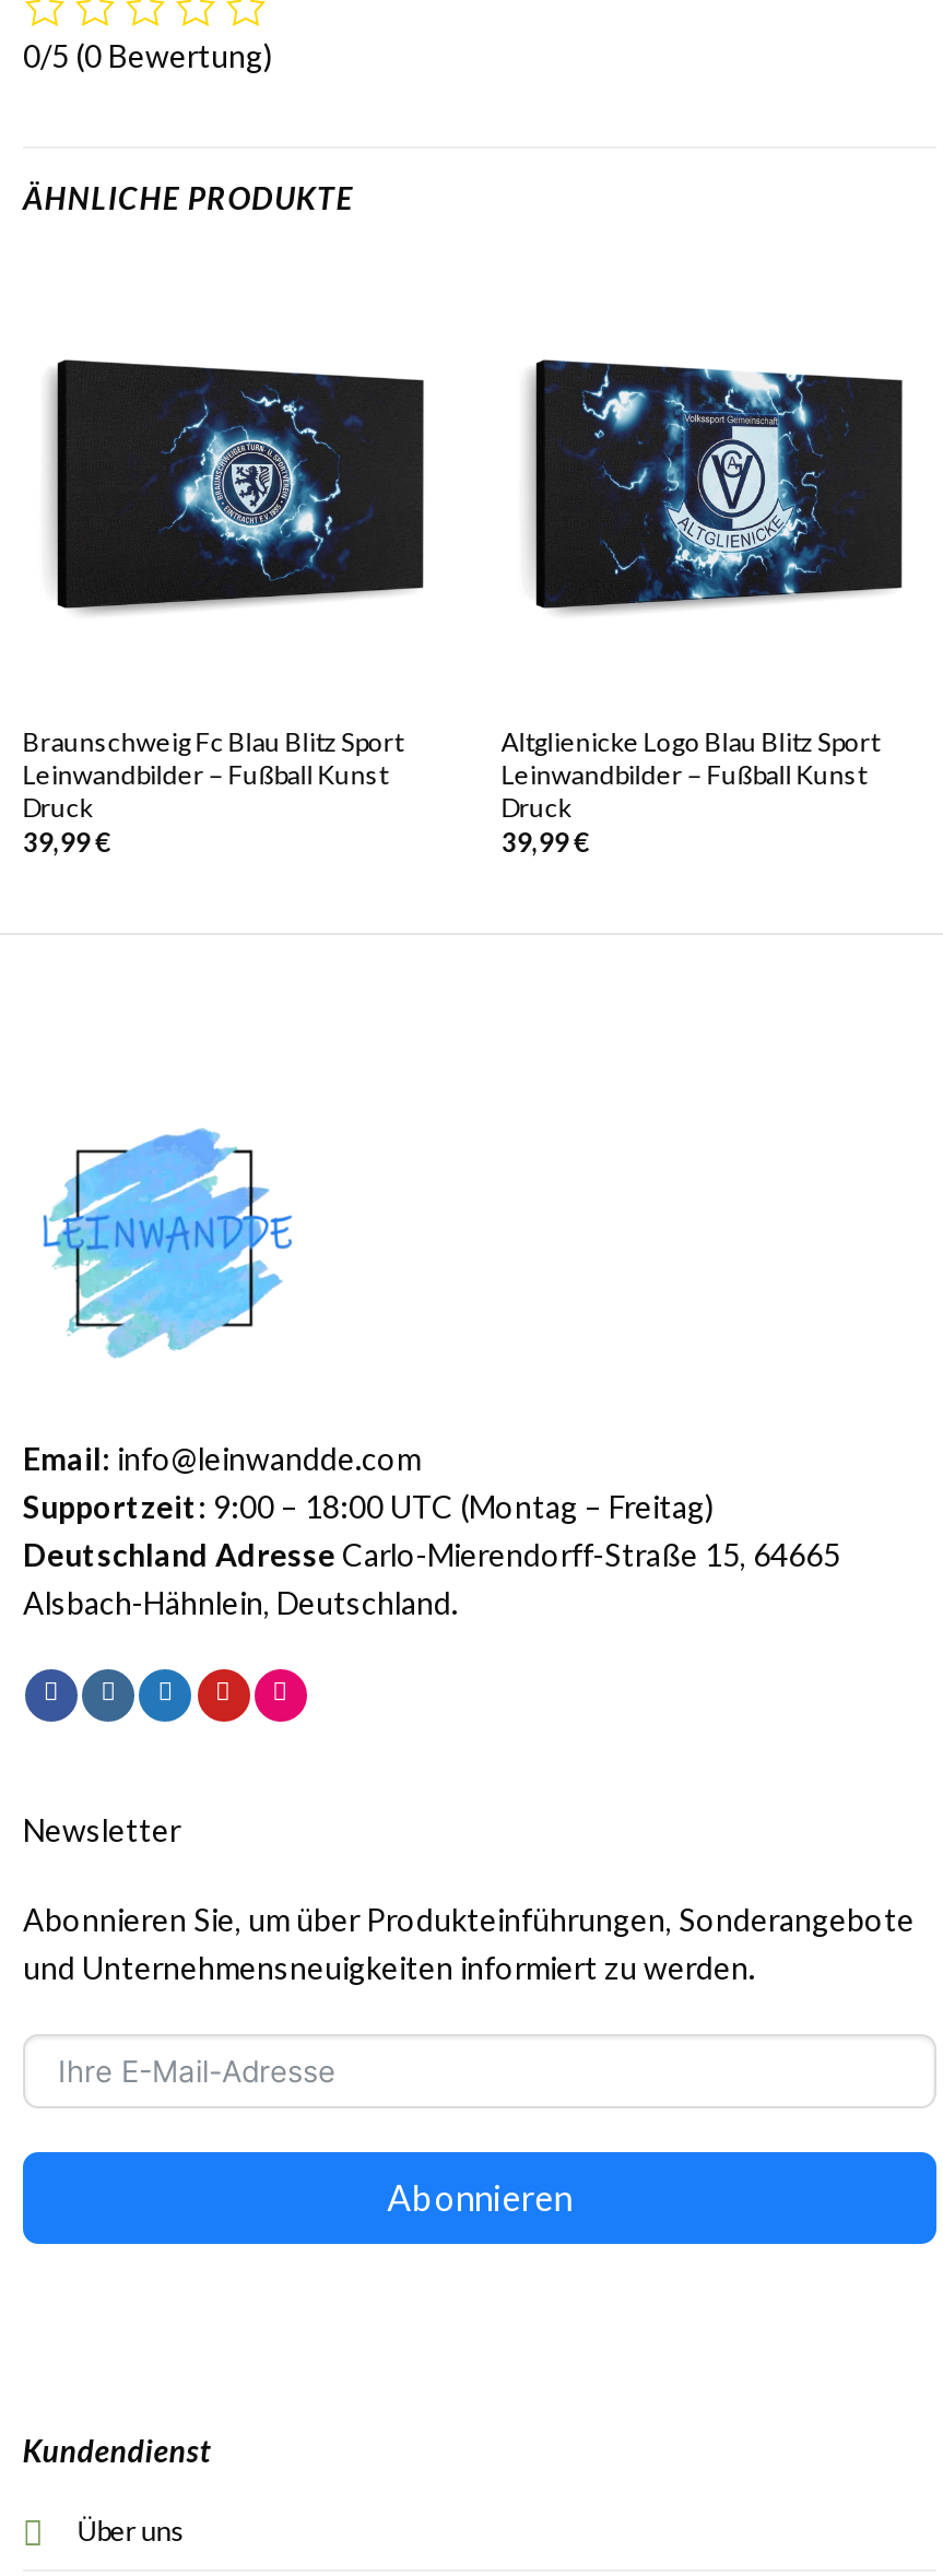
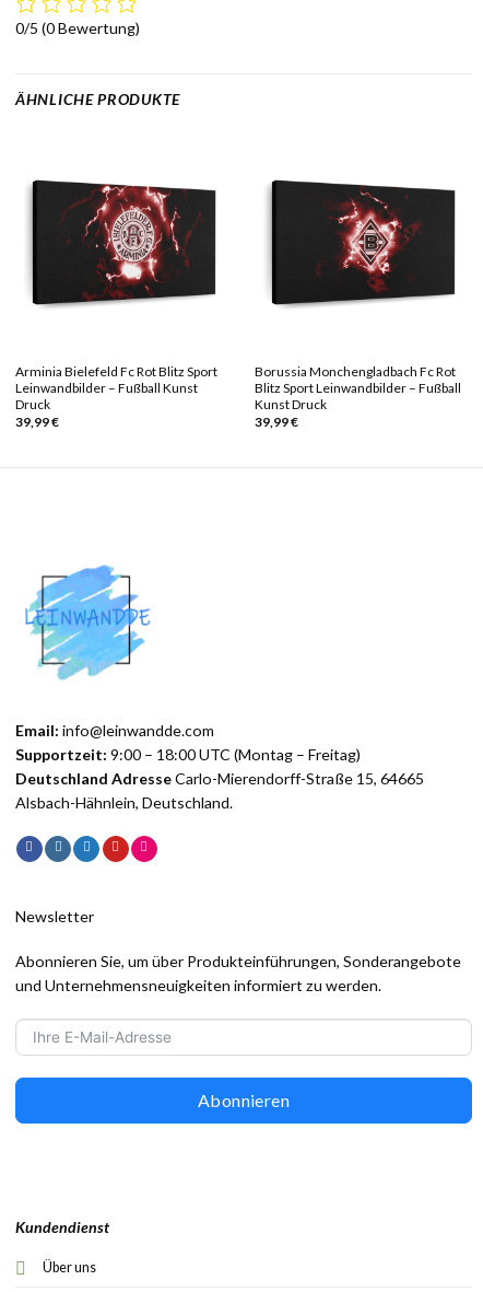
[148,367,373,599] [image] -> [68,184,191,301] [image]
[547,361,856,603] [image] -> [295,184,420,302] [image]
[23,725,403,758] Braunschweig Fc Blau Blitz Sport -> [15,363,217,379] Arminia Bielefeld Fc Rot Blitz Sport
[501,725,879,823] Altglienicke Logo Blau Blitz Sport | Leinwandbilder – Fußball Kunst | Druck -> [254,363,461,412] Borussia Monchengladbach Fc Rot | Blitz Sport Leinwandbilder – Fußball | Kunst Druck

